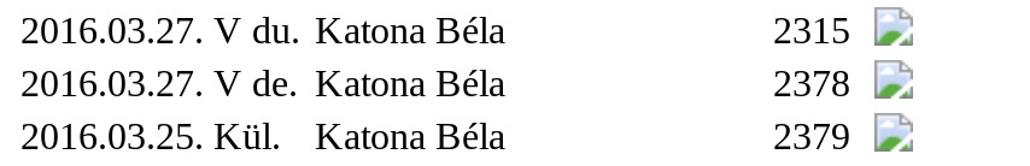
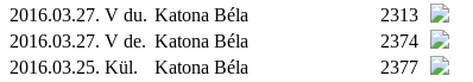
[773,9,850,50] 2315 -> [380,5,418,25] 2313
[773,62,850,103] 2378 -> [380,31,418,51] 2374
[773,115,850,156] 2379 -> [380,57,418,77] 2377

